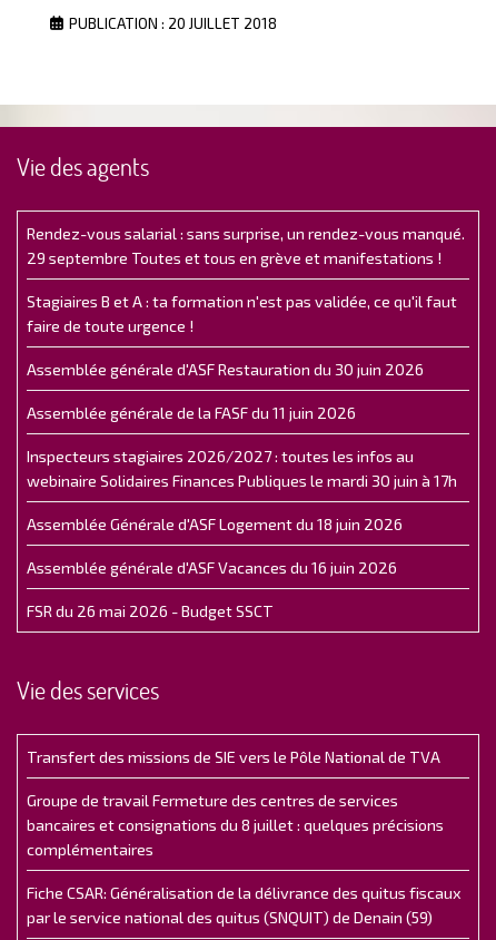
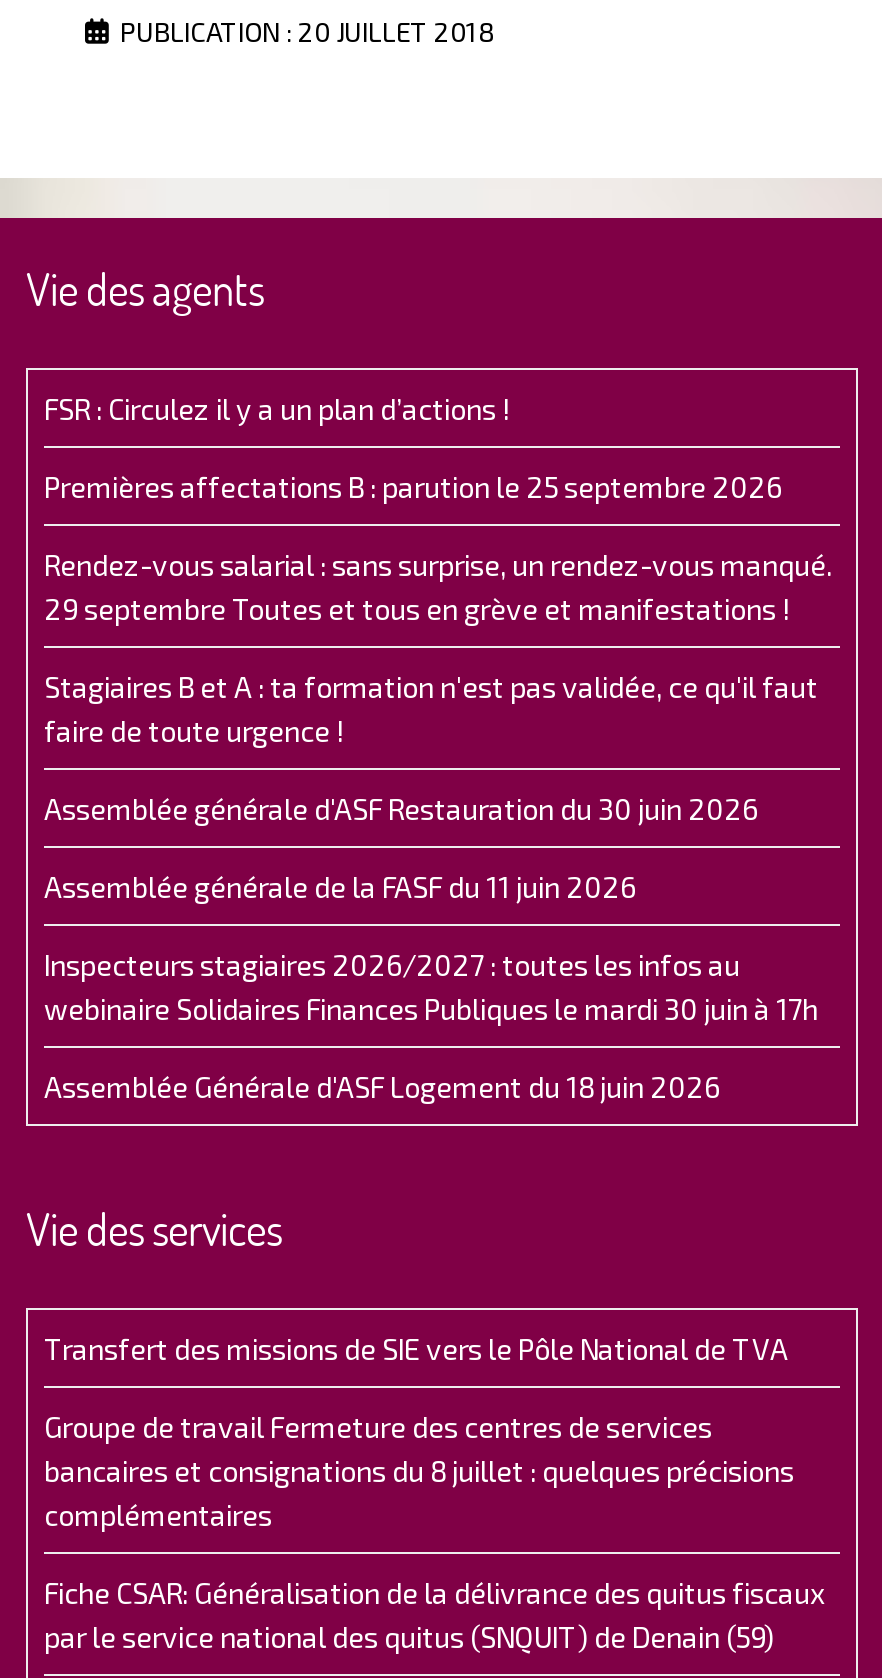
none -> [44,392,782,504] FSR : Circulez il y a un plan d’actions ! | Premières affectations B : parution le 25 septembre 2026
moved [27,224,465,533] -> [44,548,832,1104]: Rendez-vous salarial : sans surprise, un rendez-vous manqué. | 29 septembre Toutes et tous en grève et manifestations ! | Stagiaires B et A : ta formation n'est pas validée, ce qu'il faut | ... | webinaire Solidaires Finances Publiques le mardi 30 juin à 17h | Assemblée Générale d'ASF Logement du 18 juin 2026
[27,558,397,620] Assemblée générale d'ASF Vacances du 16 juin 2026 | FSR du 26 mai 2026 - Budget SSCT -> none

